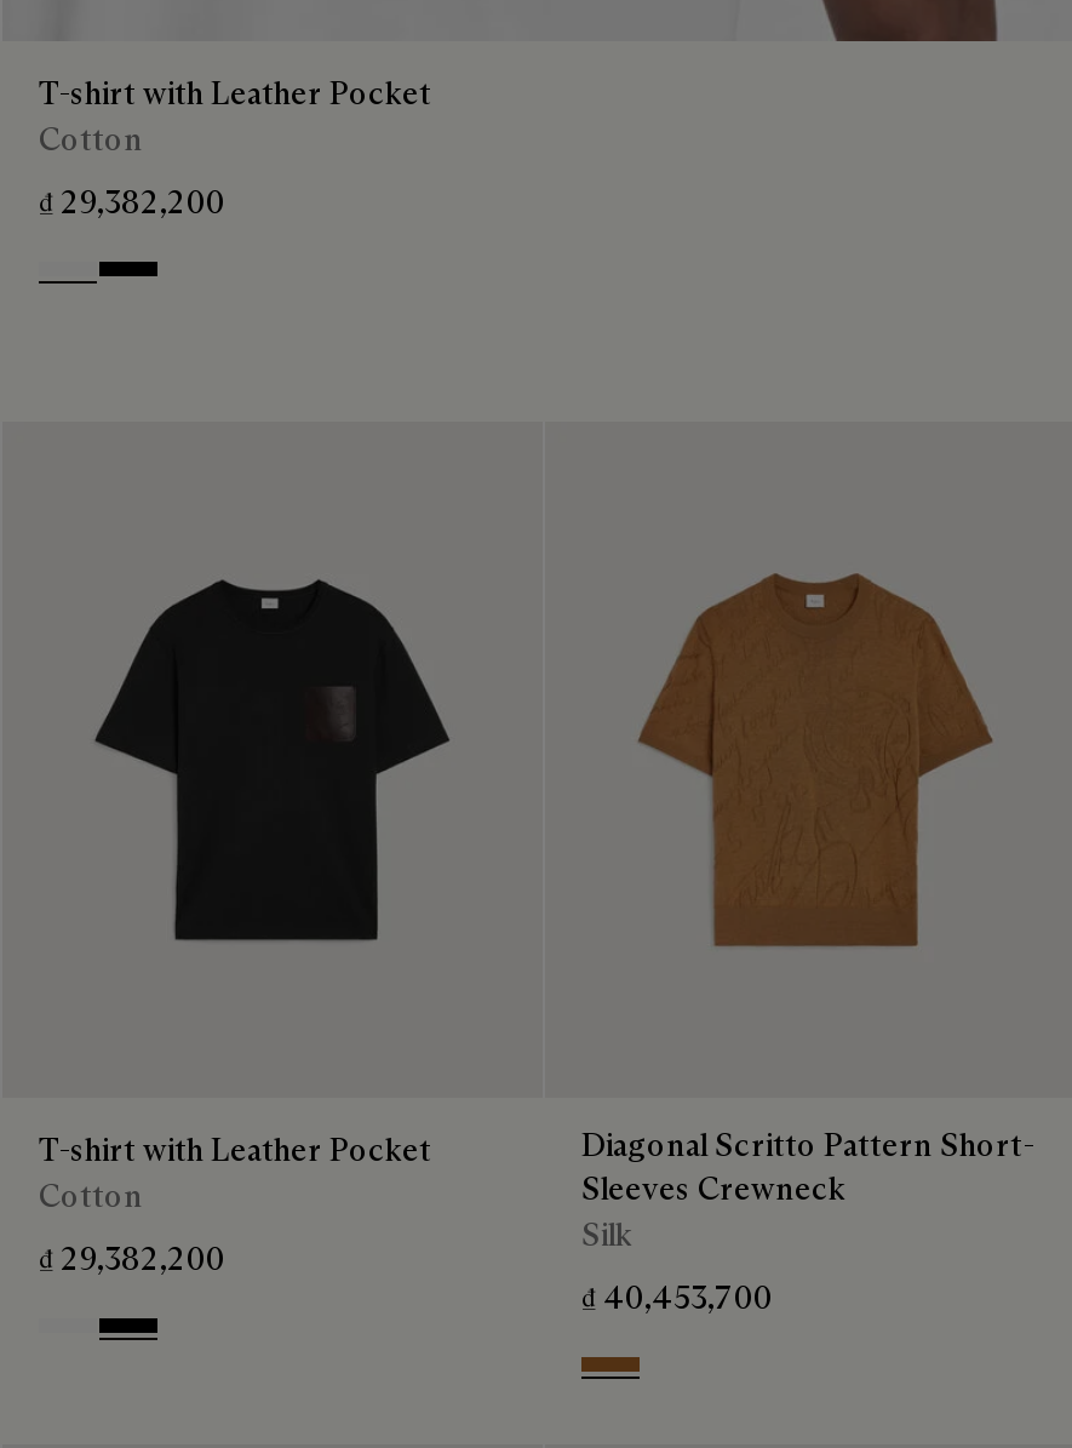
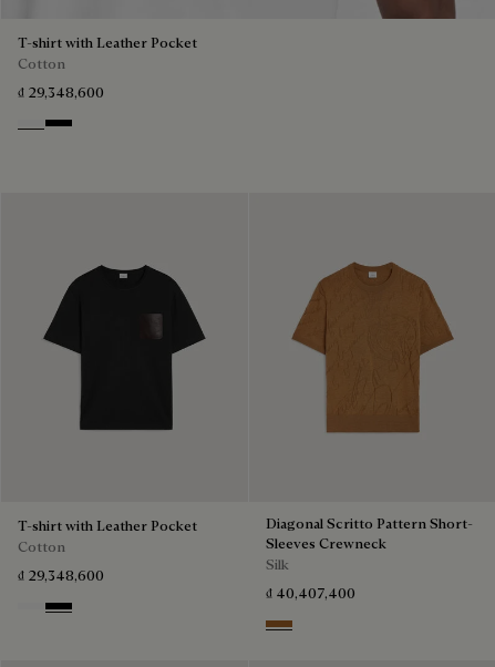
[39,182,225,221] ₫ 29,382,200 -> [18,83,104,101] ₫ 29,348,600
[39,1238,225,1277] ₫ 29,382,200 -> [18,566,104,584] ₫ 29,348,600
[581,1277,773,1316] ₫ 40,453,700 -> [266,584,355,602] ₫ 40,407,400

